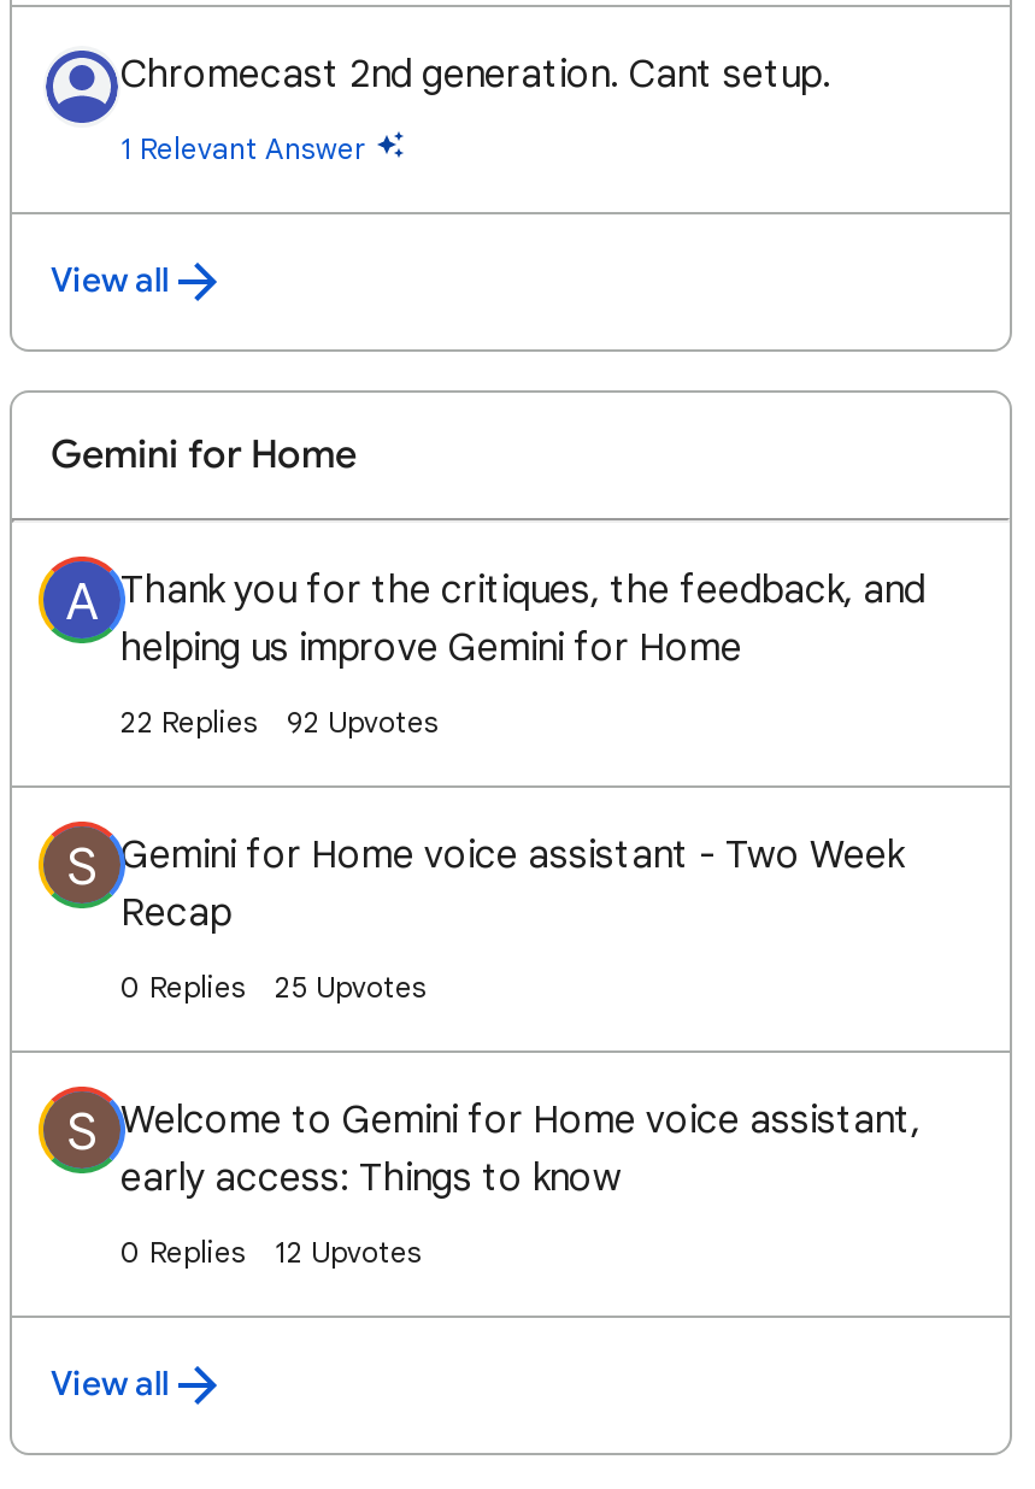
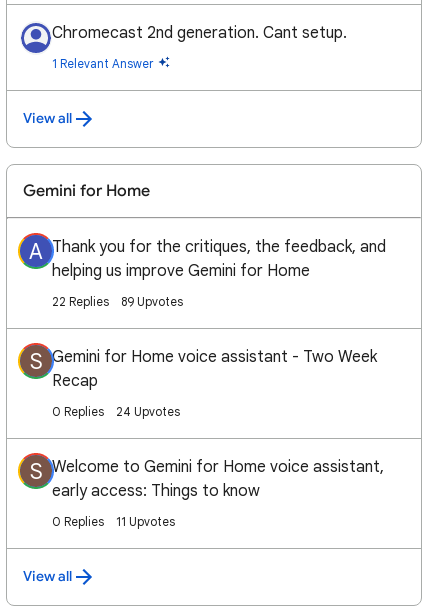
[120,704,439,740] 22 Replies 92 Upvotes -> [52,294,183,309] 22 Replies 89 Upvotes
[275,969,427,1005] 25 Upvotes -> [116,404,180,419] 24 Upvotes
[275,1234,422,1270] 12 Upvotes -> [116,514,175,529] 11 Upvotes

